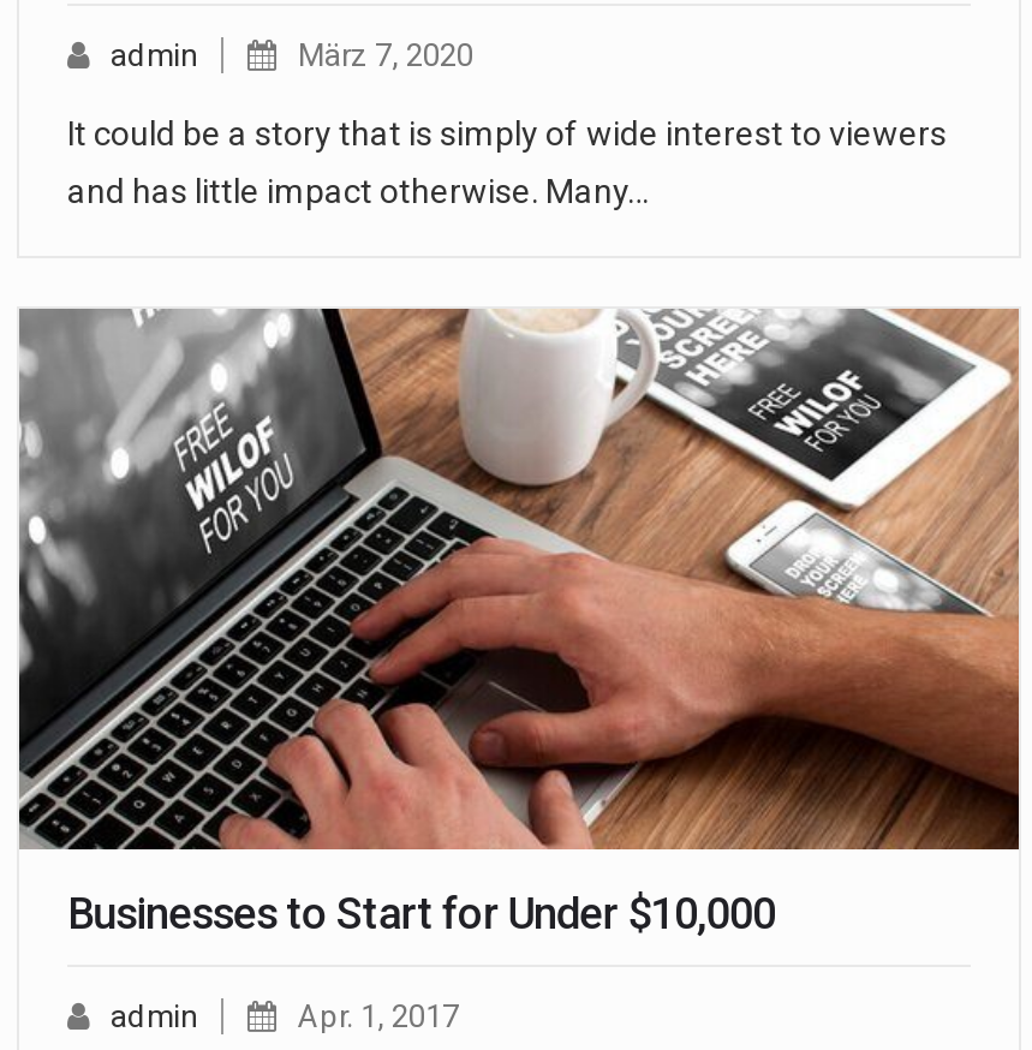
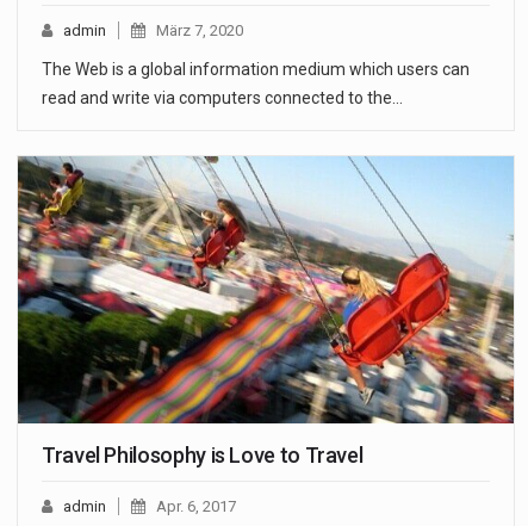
[67,114,947,152] It could be a story that is simply of wide interest to viewers -> [42,59,470,78] The Web is a global information medium which users can
[67,171,649,210] and has little impact otherwise. Many… -> [42,88,403,107] read and write via computers connected to the…
[17,306,1021,937] [image] | Businesses to Start for Under $10,000 -> [17,156,515,468] [image] | Travel Philosophy is Love to Travel
[298,997,459,1033] Apr. 1, 2017 -> [156,498,236,516] Apr. 6, 2017

